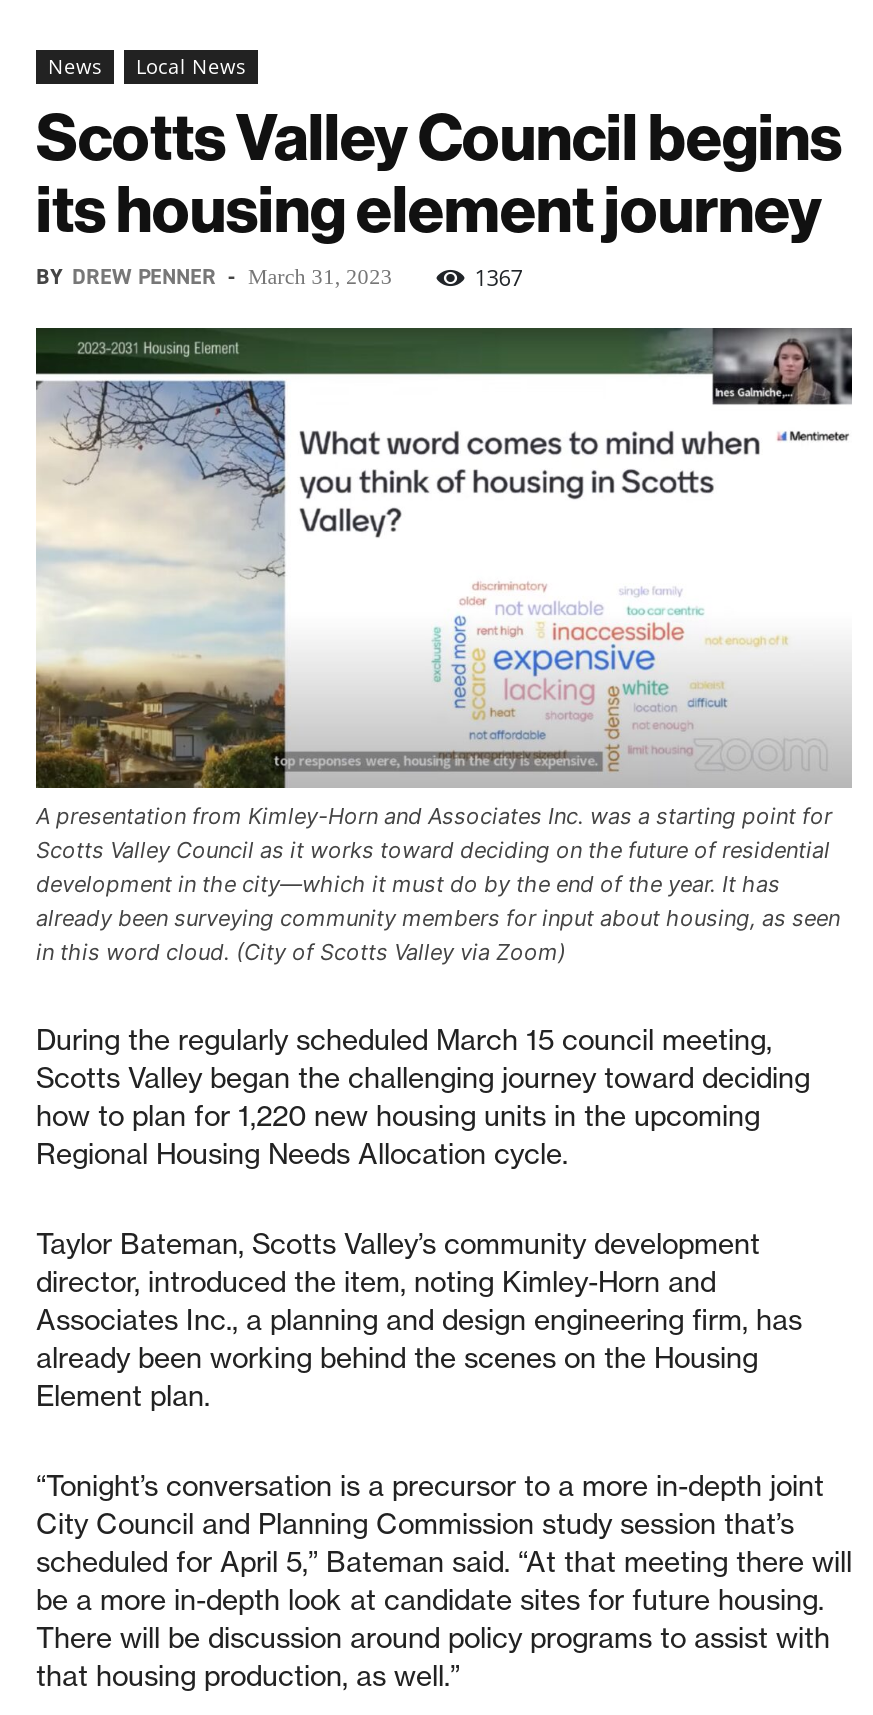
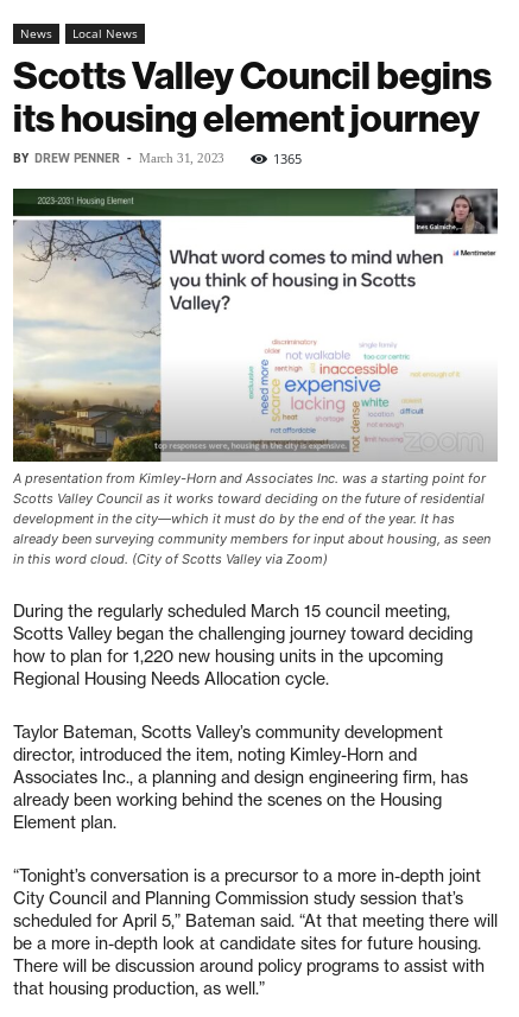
[474,262,522,292] 1367 -> [273,150,302,167] 1365

